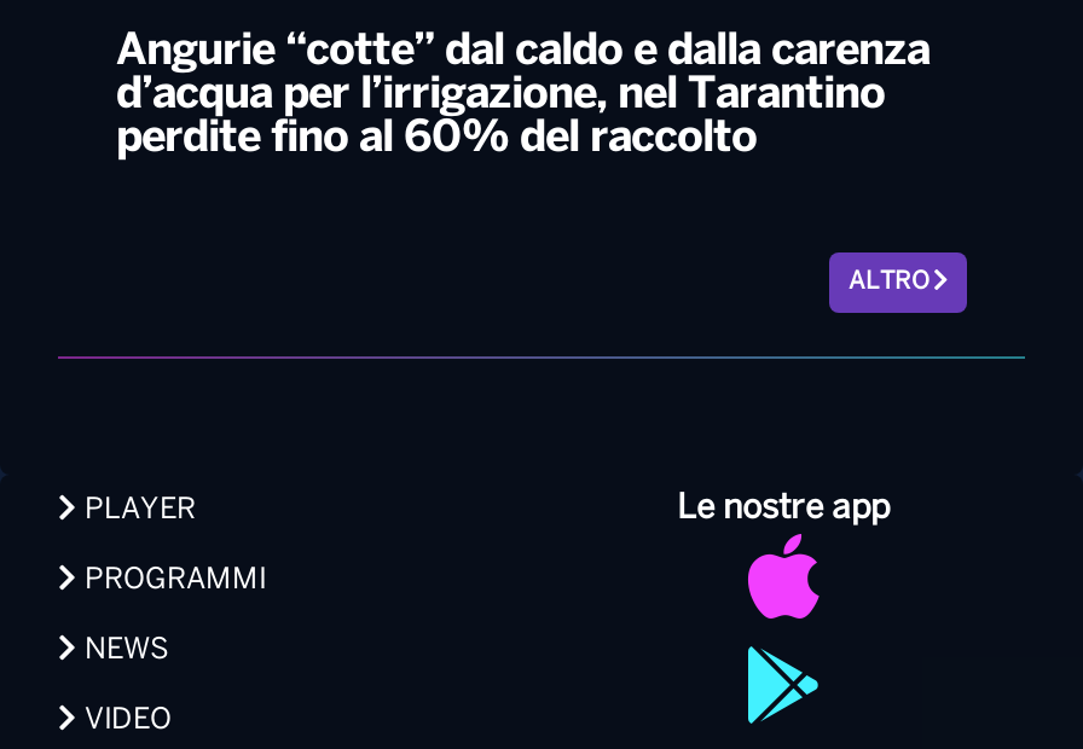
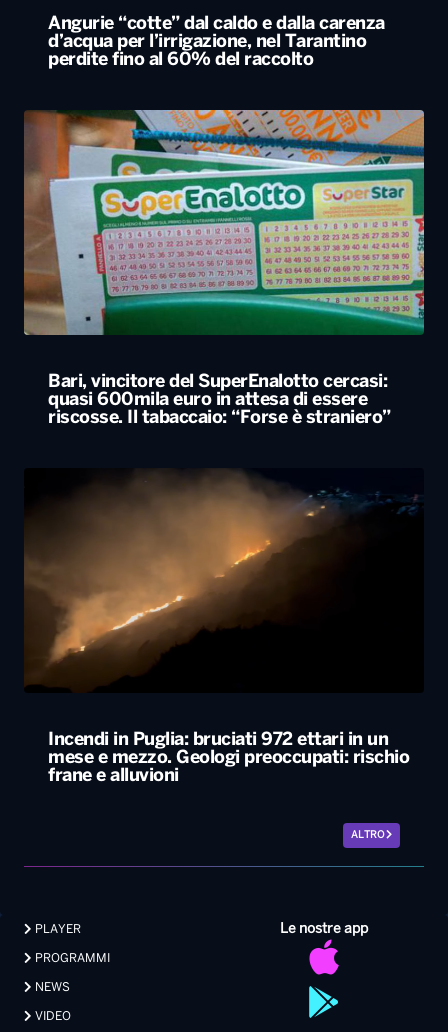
none -> [23,109,425,427] [image] | Bari, vincitore del SuperEnalotto cercasi: | quasi 600mila euro in attesa di essere | riscosse. Il tabaccaio: “Forse è straniero”
none -> [24,469,349,685] [image]
none -> [48,732,409,785] Incendi in Puglia: bruciati 972 ettari in un | mese e mezzo. Geologi preoccupati: rischio | frane e alluvioni

